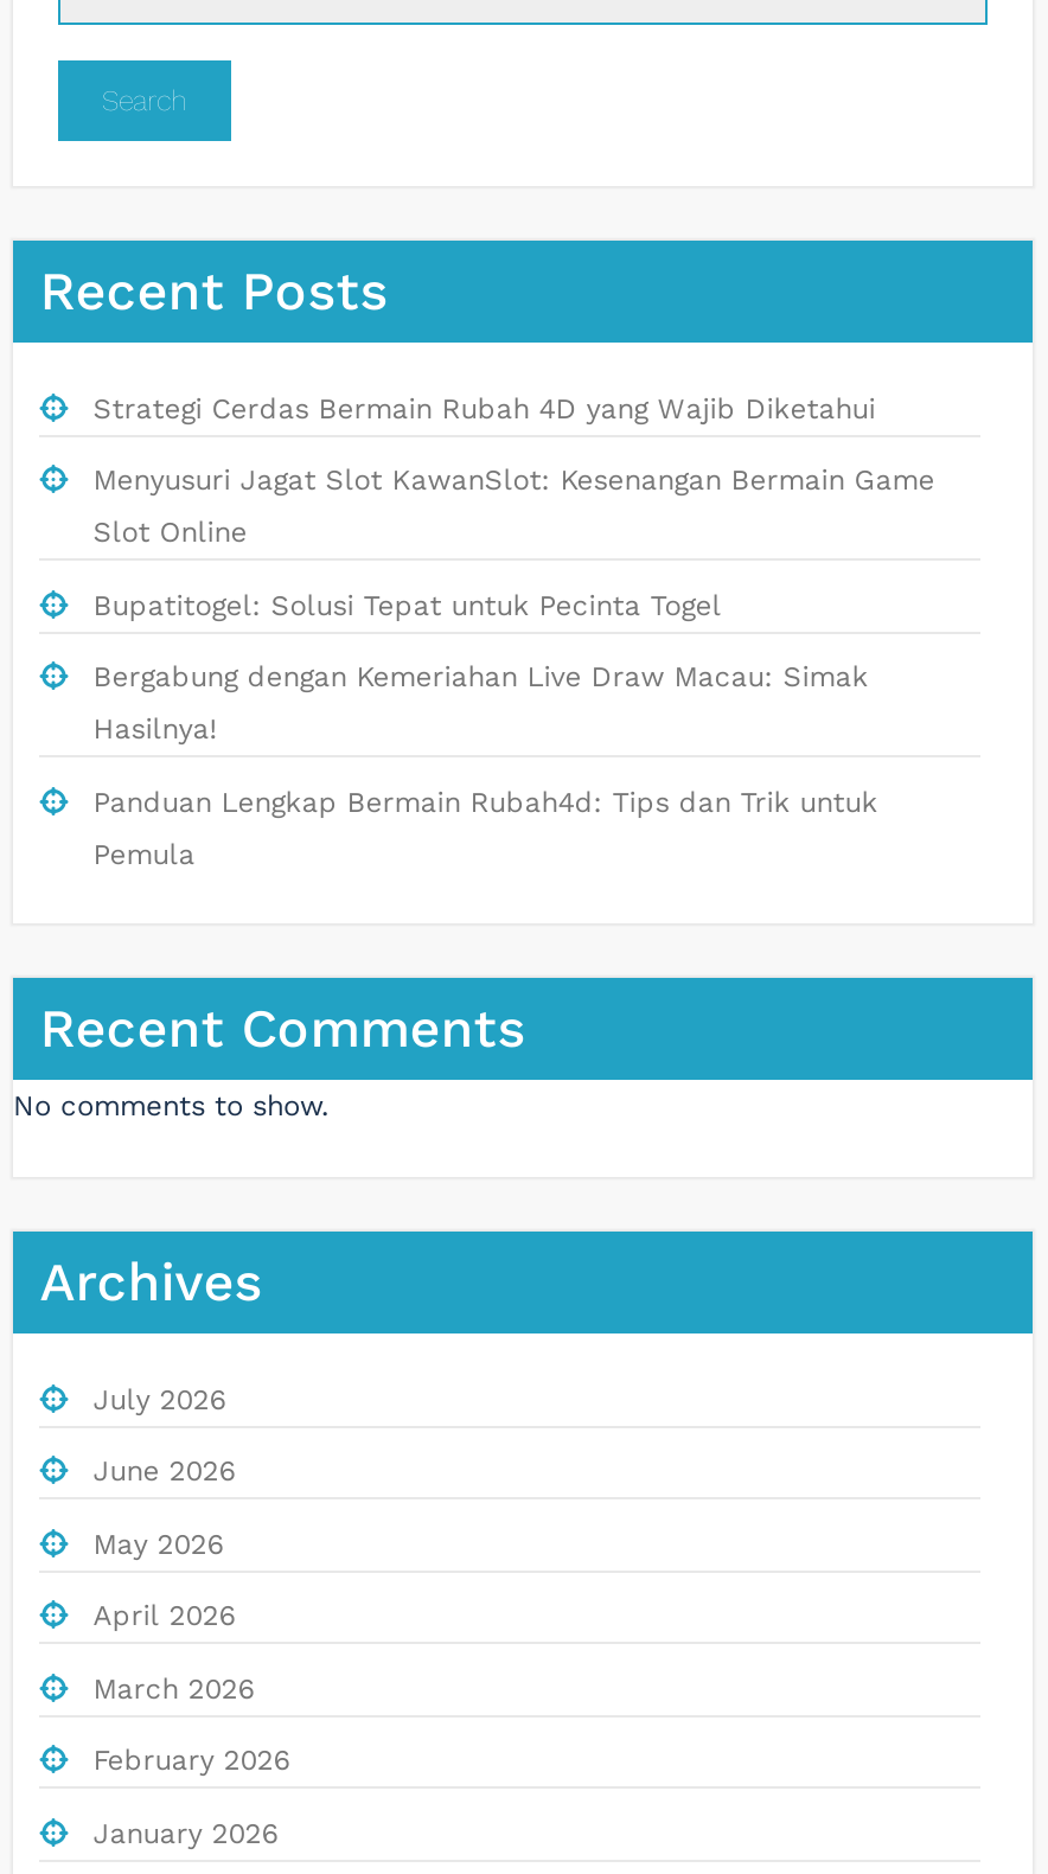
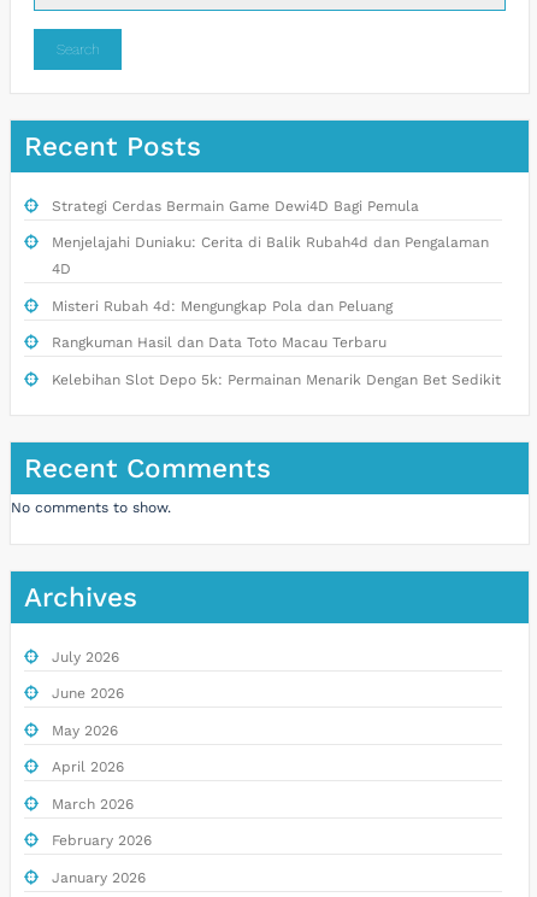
[93,391,935,870] Strategi Cerdas Bermain Rubah 4D yang Wajib Diketahui | Menyusuri Jagat Slot KawanSlot: Kesenangan Bermain Game | Slot Online | Bupatitogel: Solusi Tepat untuk Pecinta Togel | Bergabung dengan Kemeriahan Live Draw Macau: Simak | Hasilnya! | Panduan Lengkap Bermain Rubah4d: Tips dan Trik untuk | Pemula -> [52,197,501,388] Strategi Cerdas Bermain Game Dewi4D Bagi Pemula | Menjelajahi Duniaku: Cerita di Balik Rubah4d dan Pengalaman | 4D | Misteri Rubah 4d: Mengungkap Pola dan Peluang | Rangkuman Hasil dan Data Toto Macau Terbaru | Kelebihan Slot Depo 5k: Permainan Menarik Dengan Bet Sedikit

